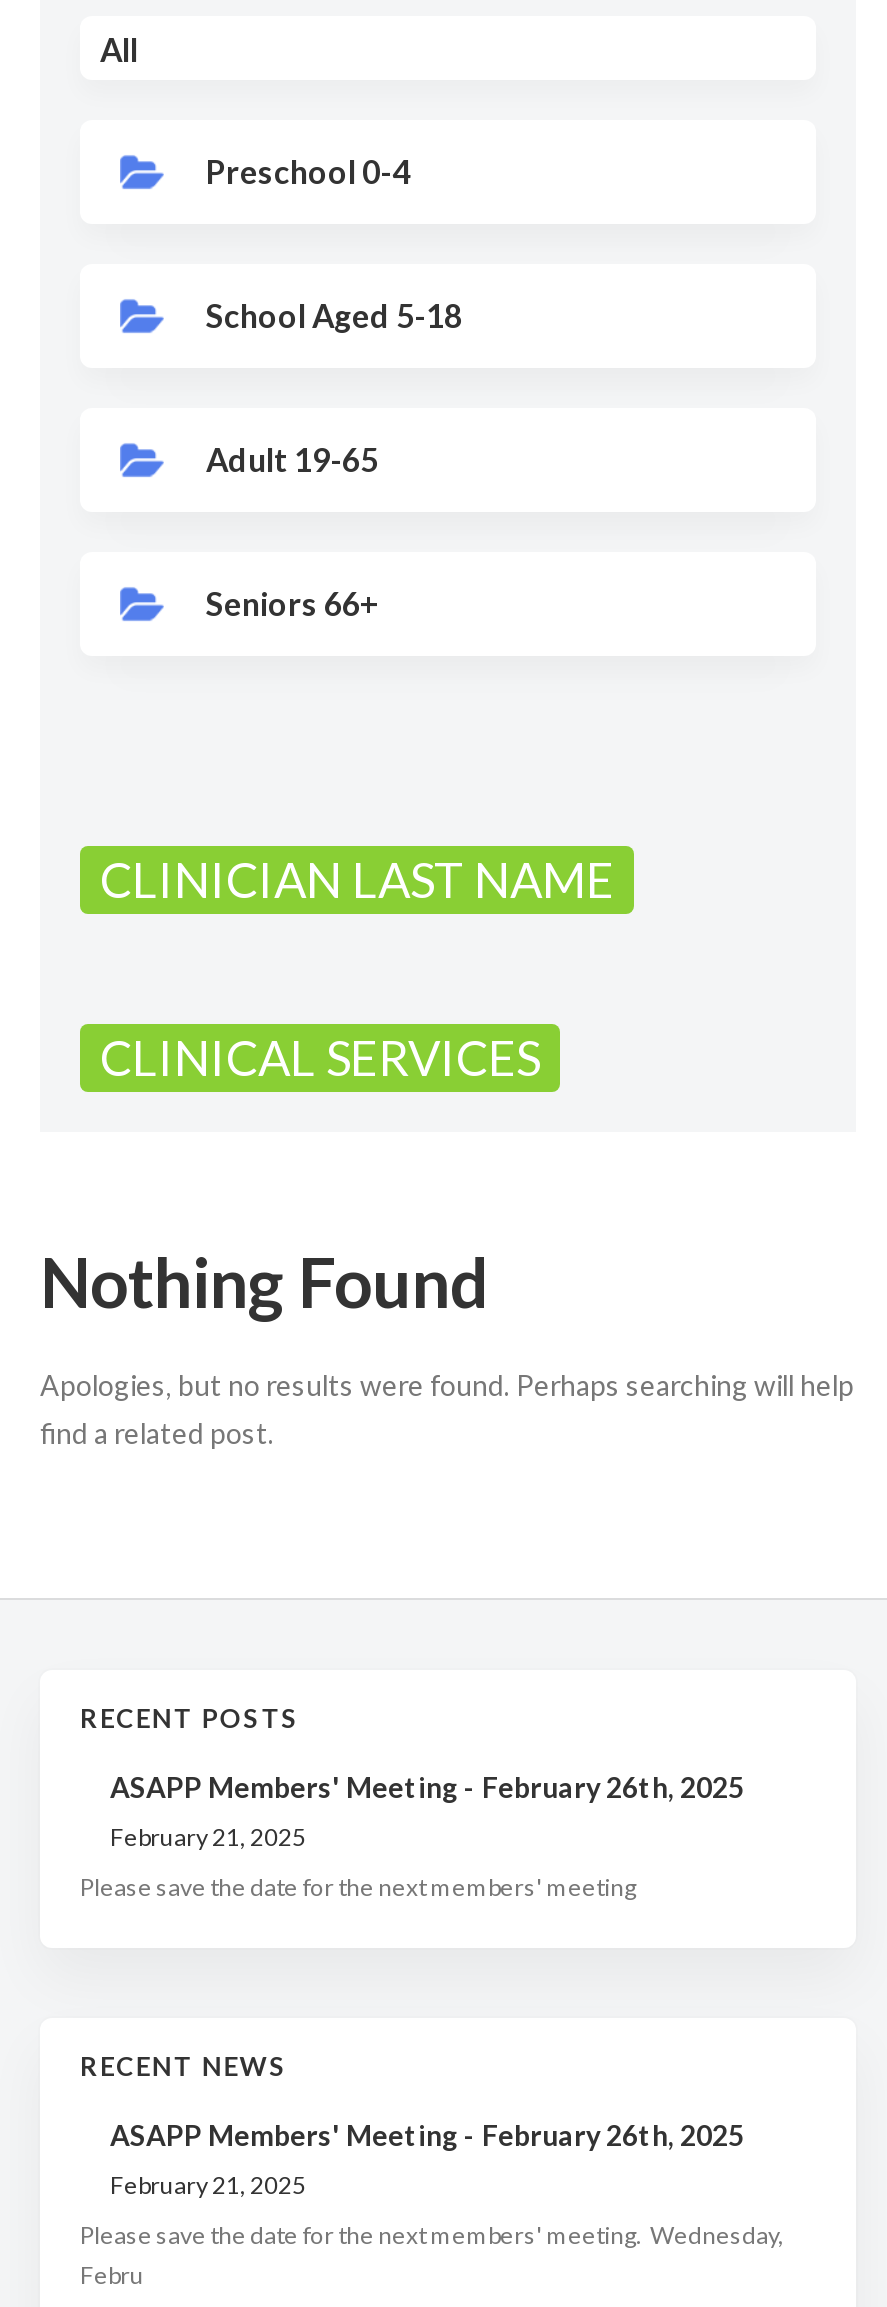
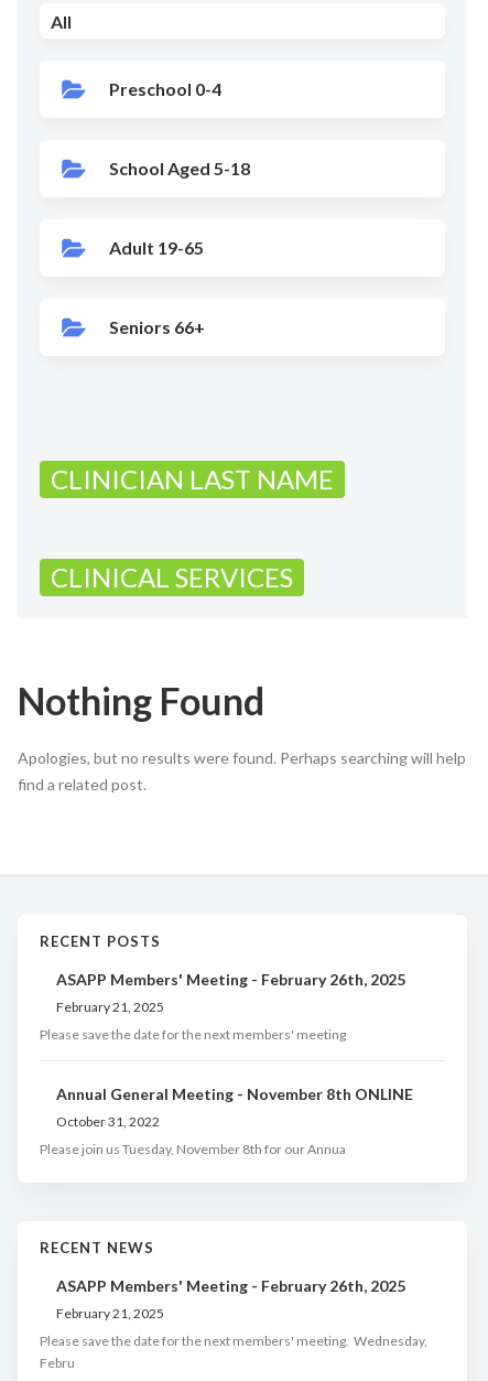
none -> [40,1085,413,1157] Annual General Meeting - November 8th ONLINE | October 31, 2022 | Please join us Tuesday, November 8th for our Annua

